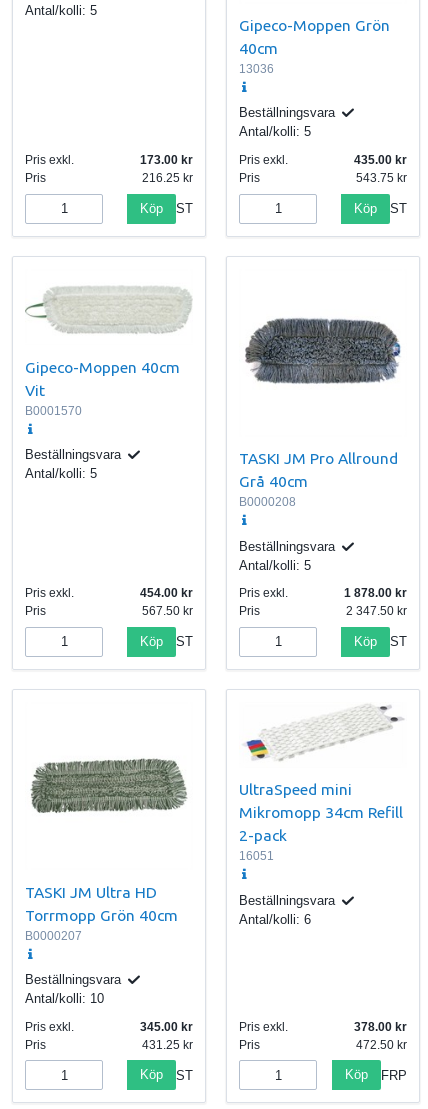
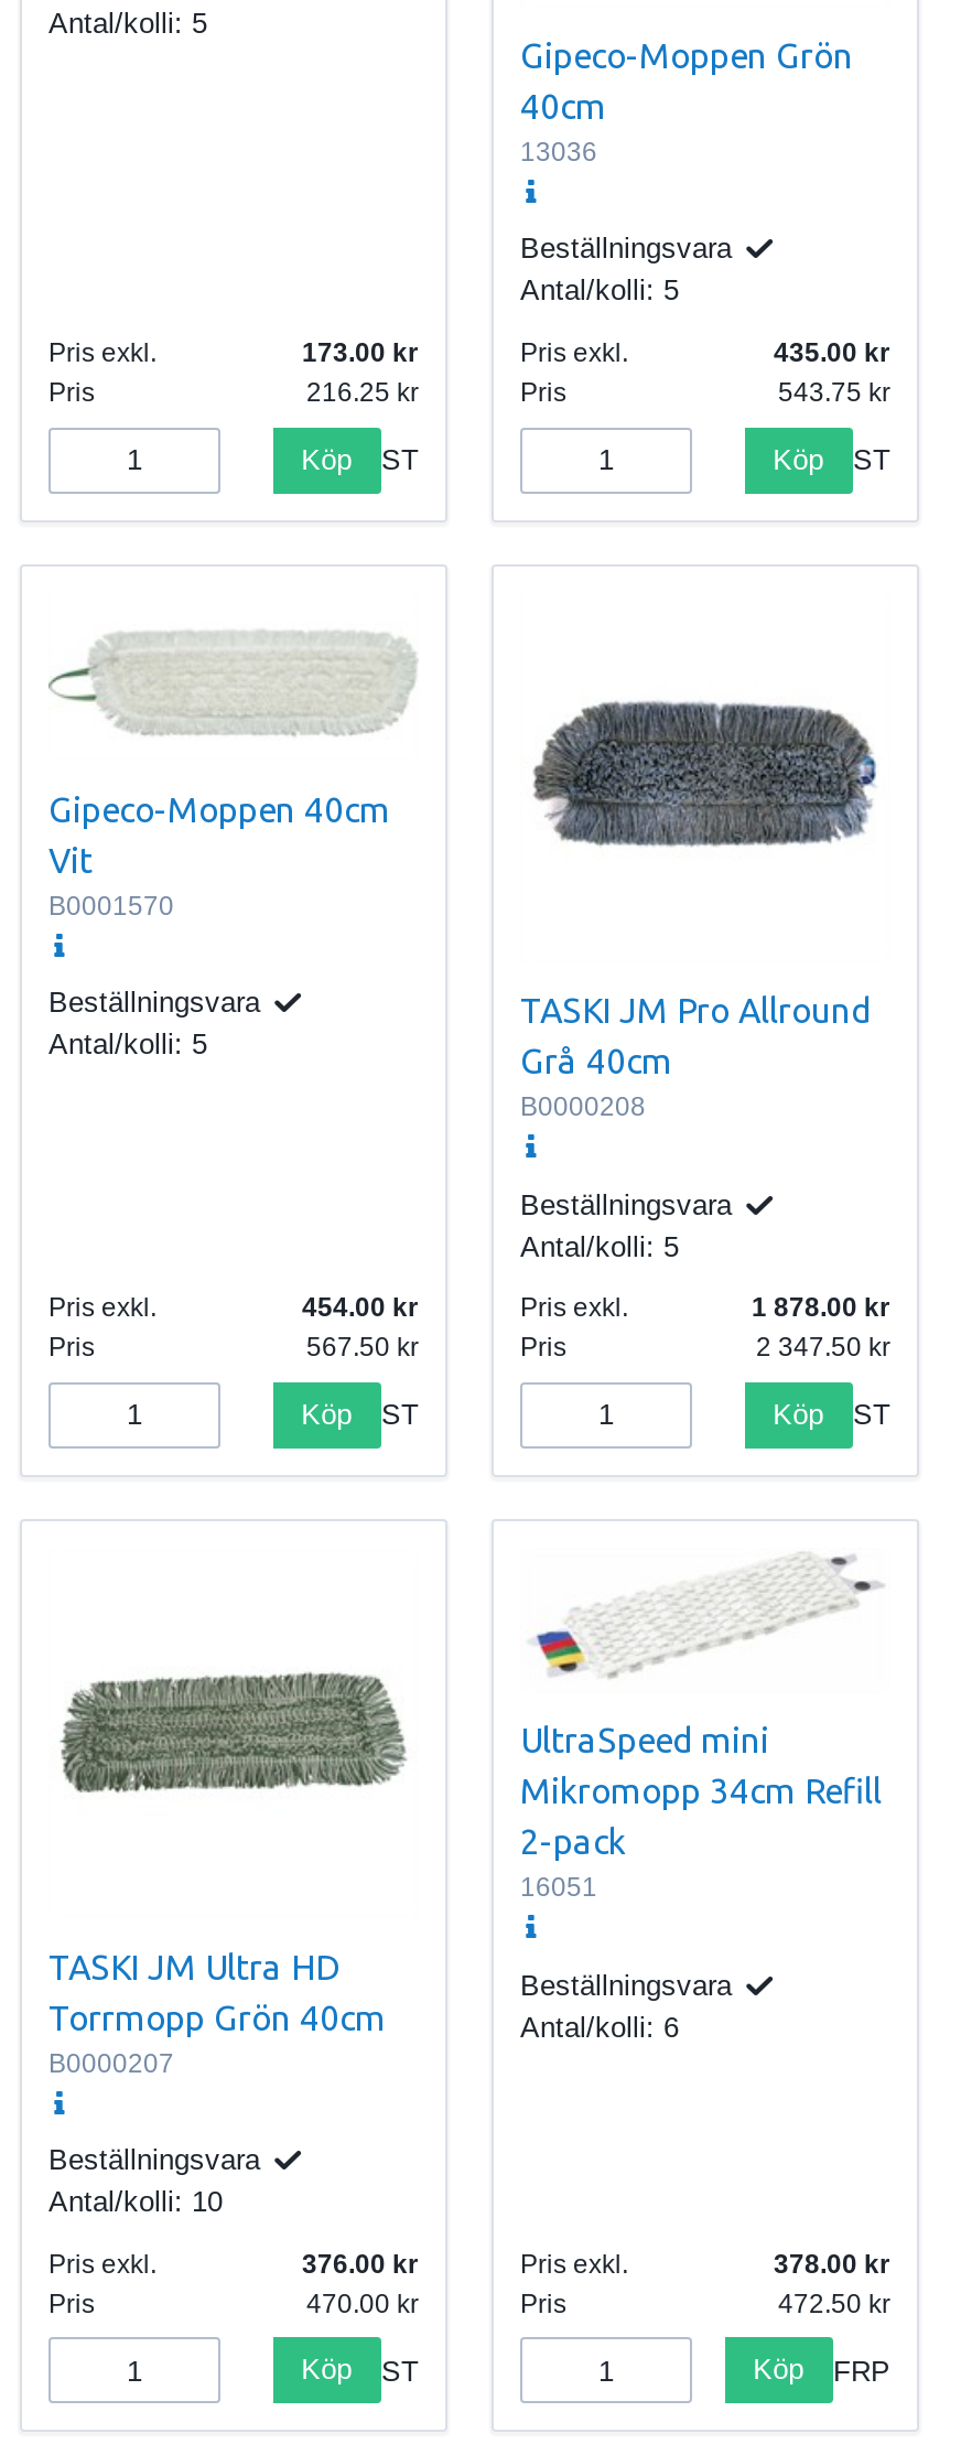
[140,1020,178,1034] 345.00 -> [302,2249,386,2280] 376.00
[142,1038,180,1052] 431.25 -> [306,2288,390,2319] 470.00

